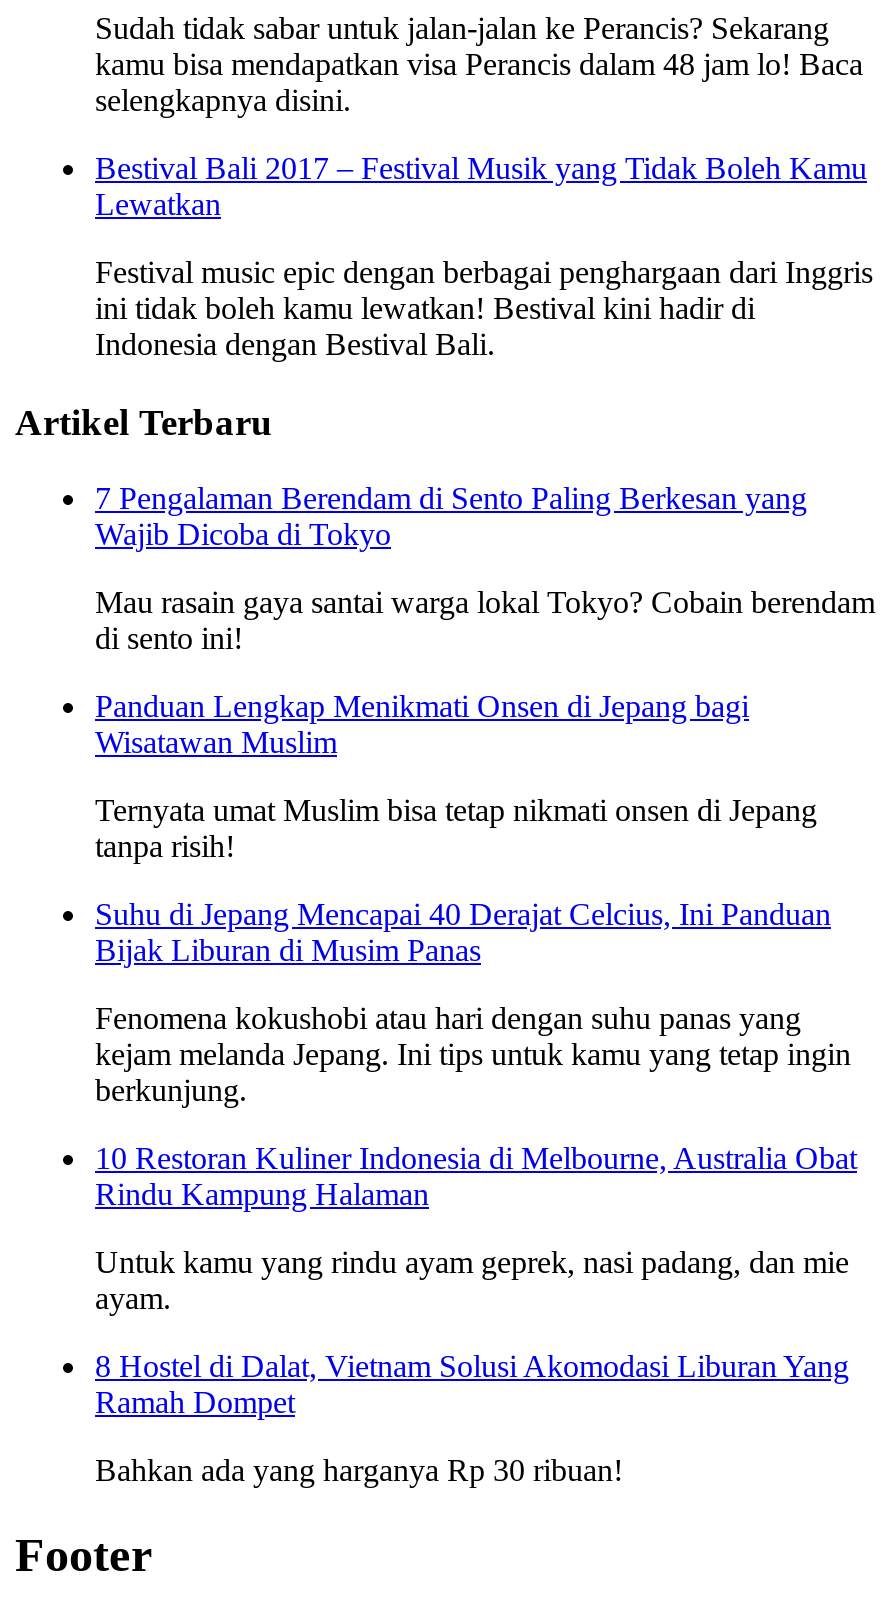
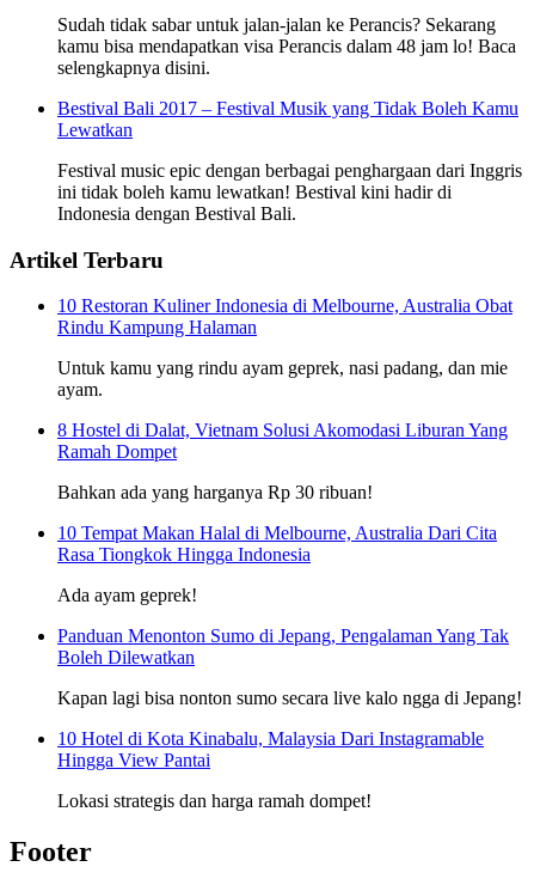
[95,482,875,1108] 7 Pengalaman Berendam di Sento Paling Berkesan yang | Wajib Dicoba di Tokyo | Mau rasain gaya santai warga lokal Tokyo? Cobain berendam | di sento ini! | Panduan Lengkap Menikmati Onsen di Jepang bagi | Wisatawan Muslim | Ternyata umat Muslim bisa tetap nikmati onsen di Jepang | tanpa risih! | Suhu di Jepang Mencapai 40 Derajat Celcius, Ini Panduan | Bijak Liburan di Musim Panas | Fenomena kokushobi atau hari dengan suhu panas yang | kejam melanda Jepang. Ini tips untuk kamu yang tetap ingin | berkunjung. -> none
moved [95,1142,857,1488] -> [57,296,512,503]: 10 Restoran Kuliner Indonesia di Melbourne, Australia Obat | Rindu Kampung Halaman | Untuk kamu yang rindu ayam geprek, nasi padang, dan mie | ayam. | 8 Hostel di Dalat, Vietnam Solusi Akomodasi Liburan Yang | Ramah Dompet | Bahkan ada yang harganya Rp 30 ribuan!
none -> [57,523,522,811] 10 Tempat Makan Halal di Melbourne, Australia Dari Cita | Rasa Tiongkok Hingga Indonesia | Ada ayam geprek! | Panduan Menonton Sumo di Jepang, Pengalaman Yang Tak | Boleh Dilewatkan | Kapan lagi bisa nonton sumo secara live kalo ngga di Jepang! | 10 Hotel di Kota Kinabalu, Malaysia Dari Instagramable | Hingga View Pantai | Lokasi strategis dan harga ramah dompet!

